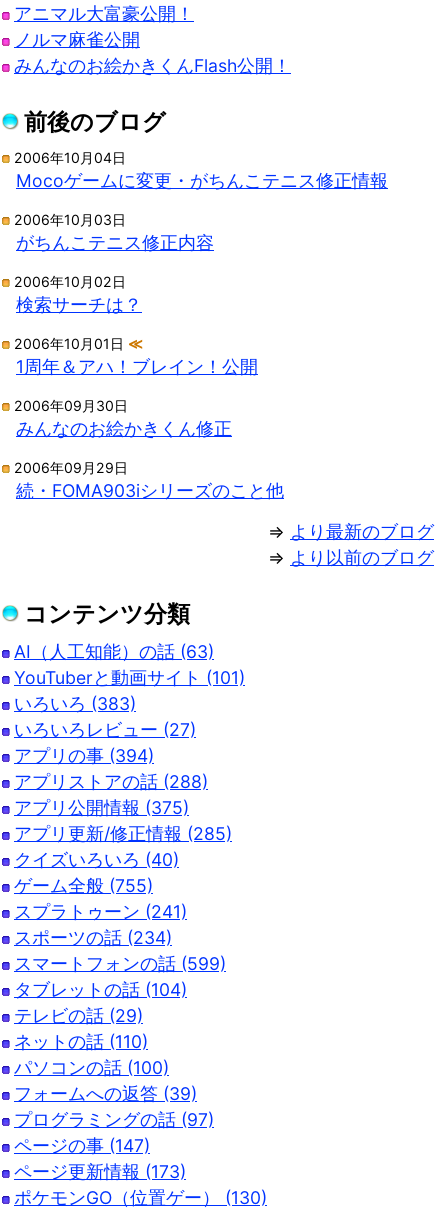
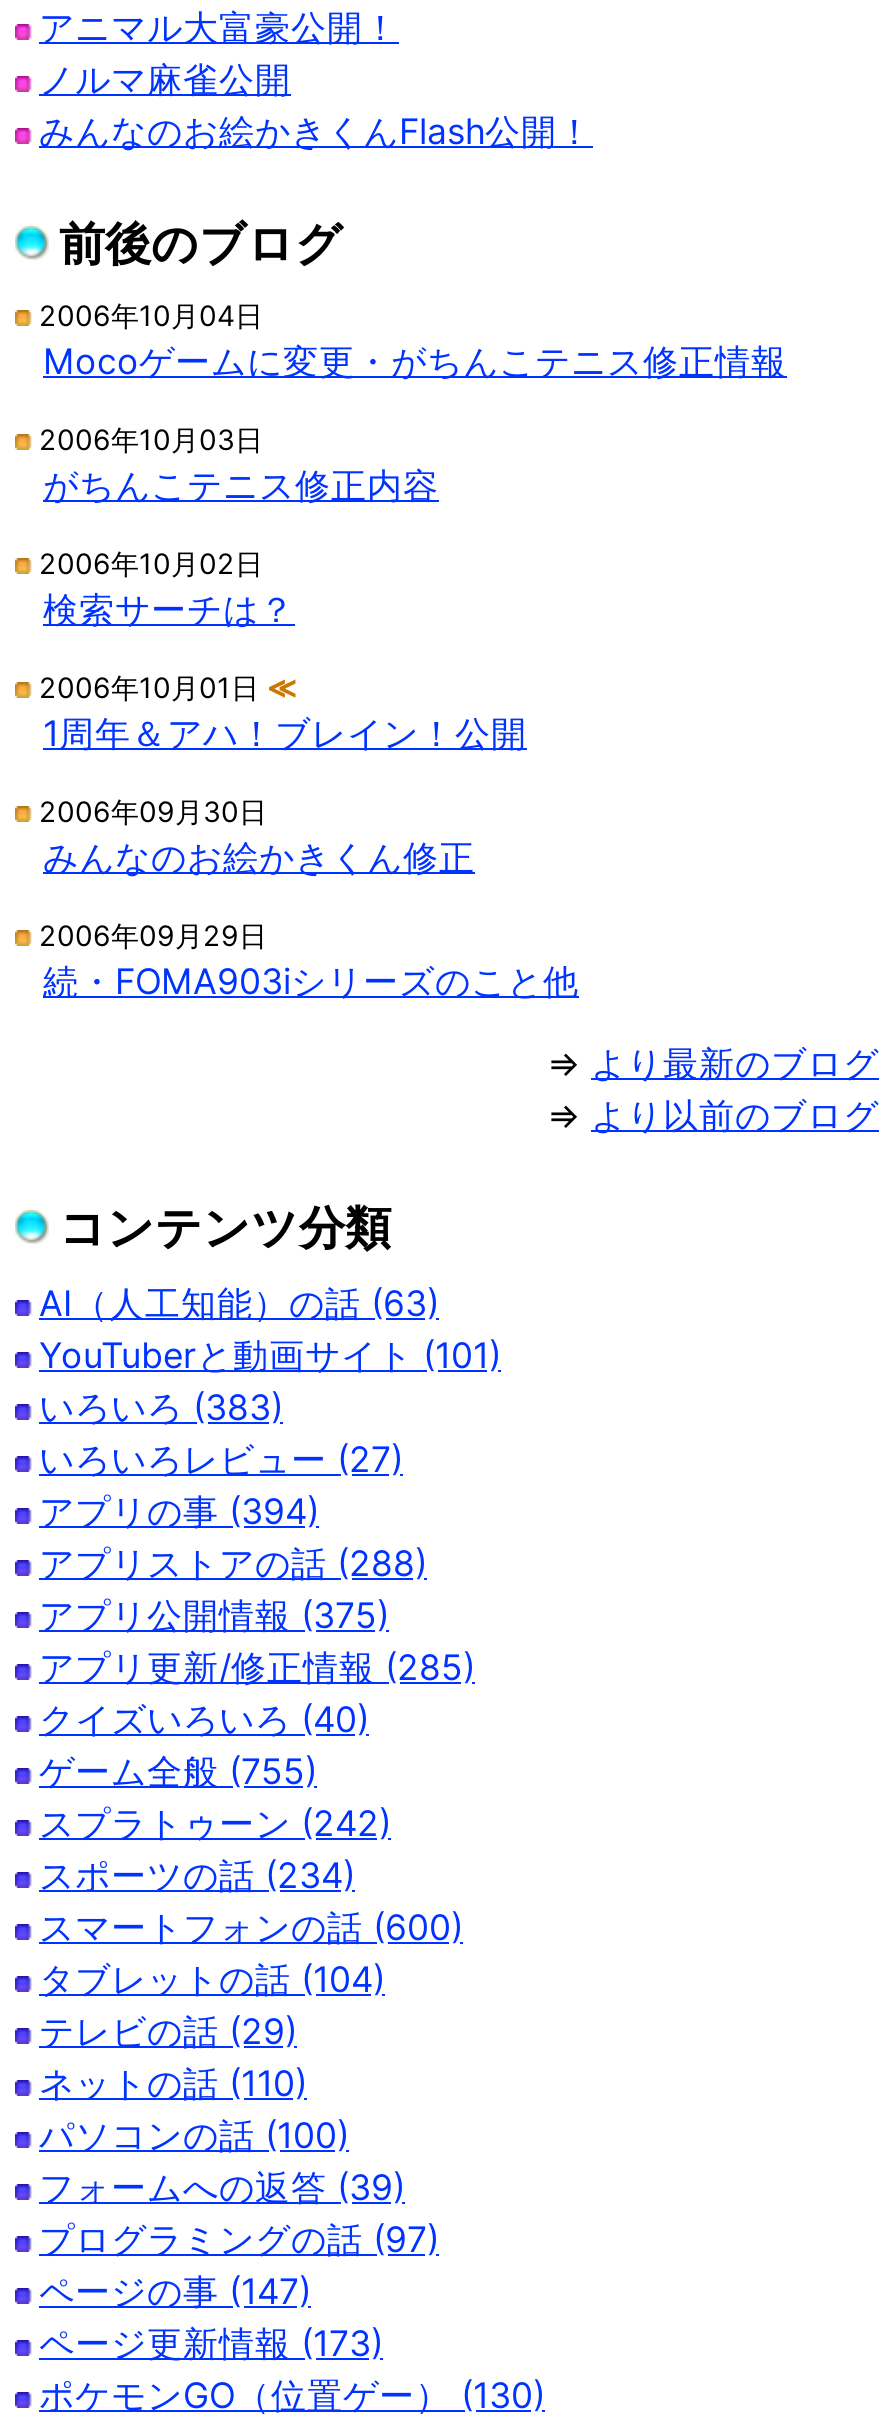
[14,901,187,922] スプラトゥーン (241) -> [39,1802,391,1844] スプラトゥーン (242)
[14,953,226,974] スマートフォンの話 (599) -> [39,1906,463,1948] スマートフォンの話 (600)

